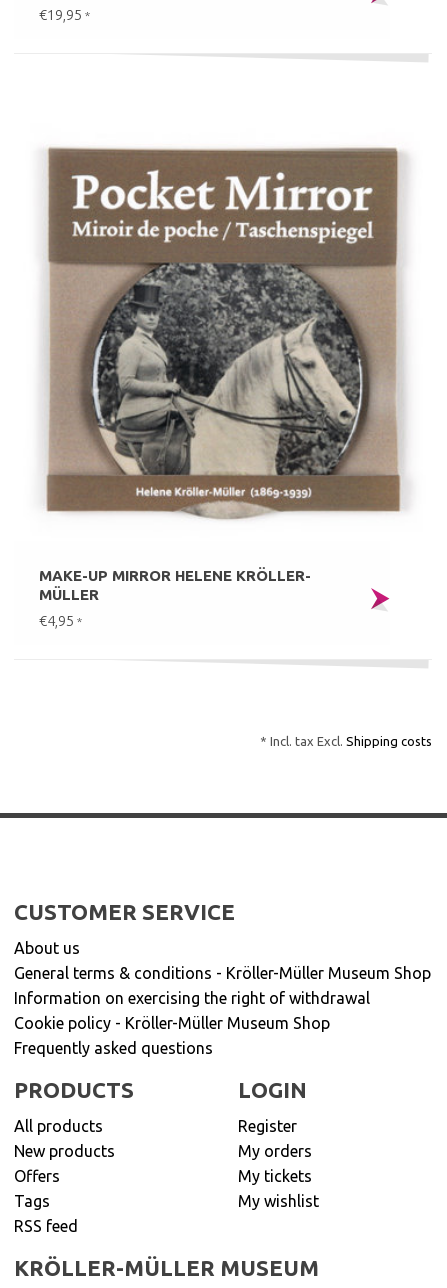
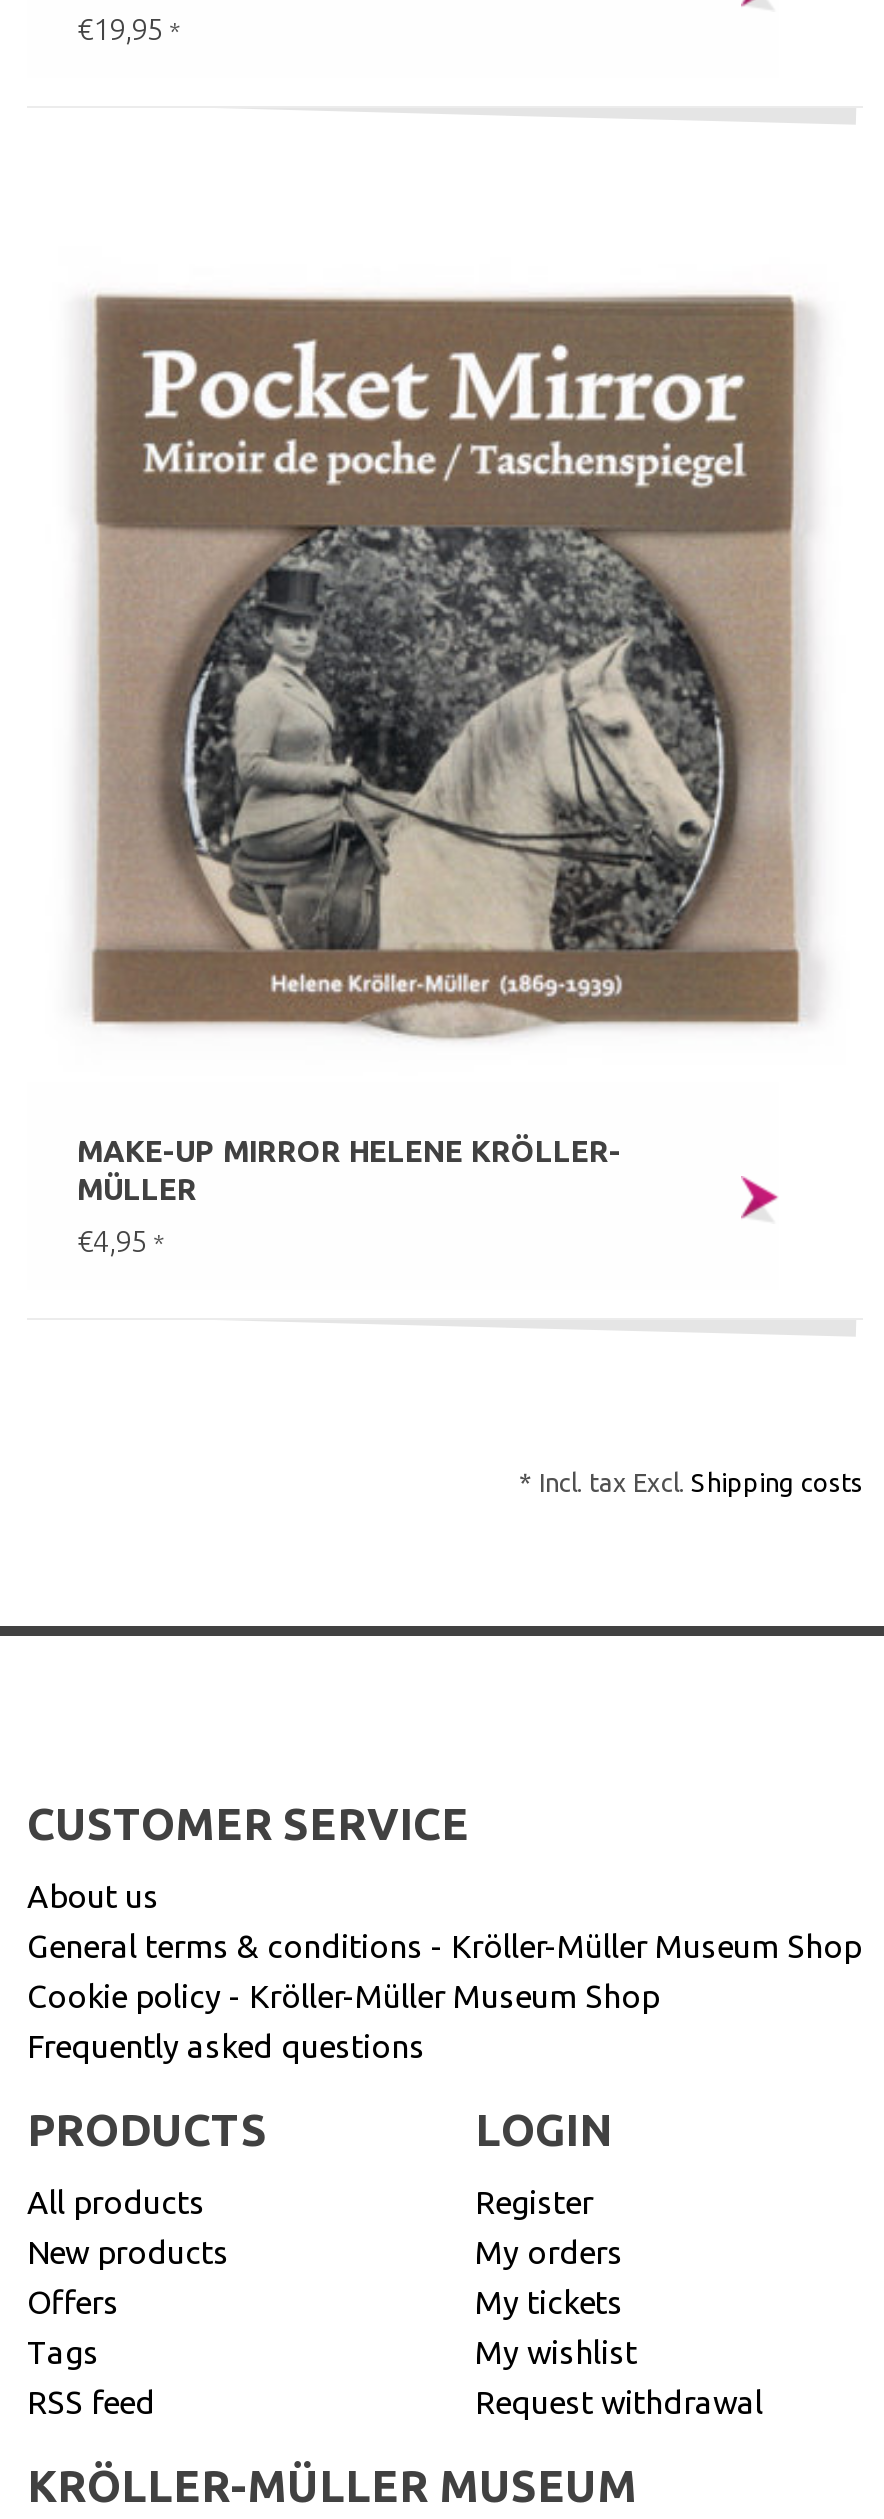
[14,989,370,1007] Information on exercising the right of withdrawal -> none
none -> [475,2384,763,2420] Request withdrawal

